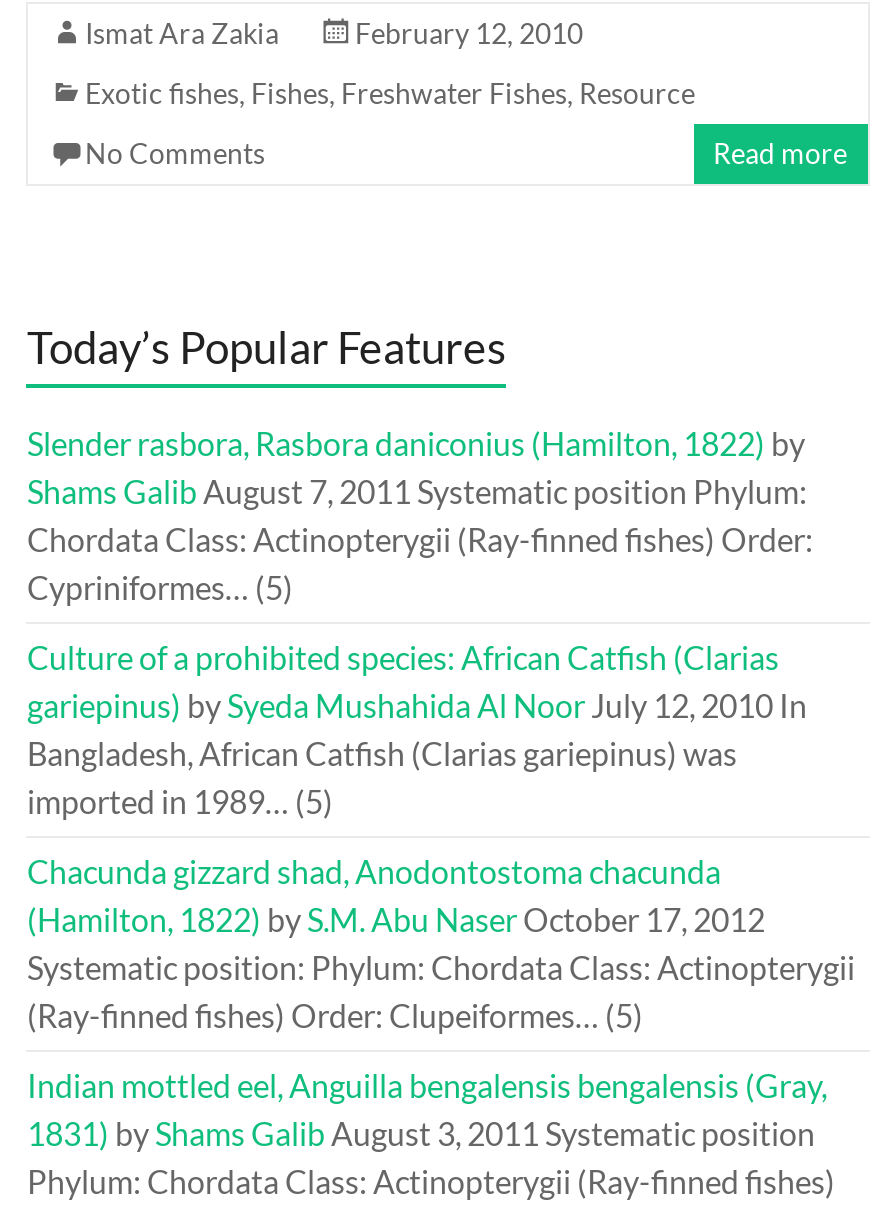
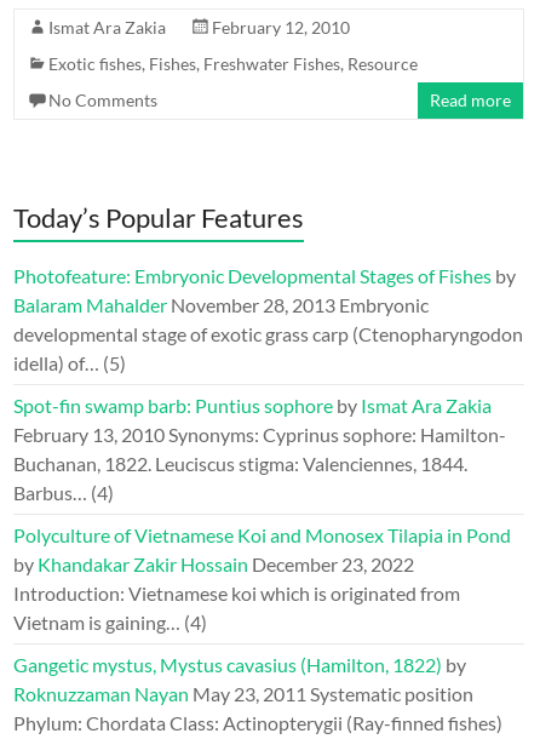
[27,424,813,606] Slender rasbora, Rasbora daniconius (Hamilton, 1822) by | Shams Galib August 7, 2011 Systematic position Phylum: | Chordata Class: Actinopterygii (Ray-finned fishes) Order: | Cypriniformes… (5) -> [14,264,524,374] Photofeature: Embryonic Developmental Stages of Fishes by | Balaram Mahalder November 28, 2013 Embryonic | developmental stage of exotic grass carp (Ctenopharyngodon | idella) of… (5)
[27,638,807,820] Culture of a prohibited species: African Catfish (Clarias | gariepinus) by Syeda Mushahida Al Noor July 12, 2010 In | Bangladesh, African Catfish (Clarias gariepinus) was | imported in 1989… (5) -> [14,394,507,504] Spot-fin swamp barb: Puntius sophore by Ismat Ara Zakia | February 13, 2010 Synonyms: Cyprinus sophore: Hamilton- | Buchanan, 1822. Leuciscus stigma: Valenciennes, 1844. | Barbus… (4)
[27,852,855,1034] Chacunda gizzard shad, Anodontostoma chacunda | (Hamilton, 1822) by S.M. Abu Naser October 17, 2012 | Systematic position: Phylum: Chordata Class: Actinopterygii | (Ray-finned fishes) Order: Clupeiformes… (5) -> [14,523,511,634] Polyculture of Vietnamese Koi and Monosex Tilapia in Pond | by Khandakar Zakir Hossain December 23, 2022 | Introduction: Vietnamese koi which is originated from | Vietnam is gaining… (4)
[27,1066,827,1152] Indian mottled eel, Anguilla bengalensis bengalensis (Gray, | 1831) by Shams Galib August 3, 2011 Systematic position -> [14,653,474,705] Gangetic mystus, Mystus cavasius (Hamilton, 1822) by | Roknuzzaman Nayan May 23, 2011 Systematic position

